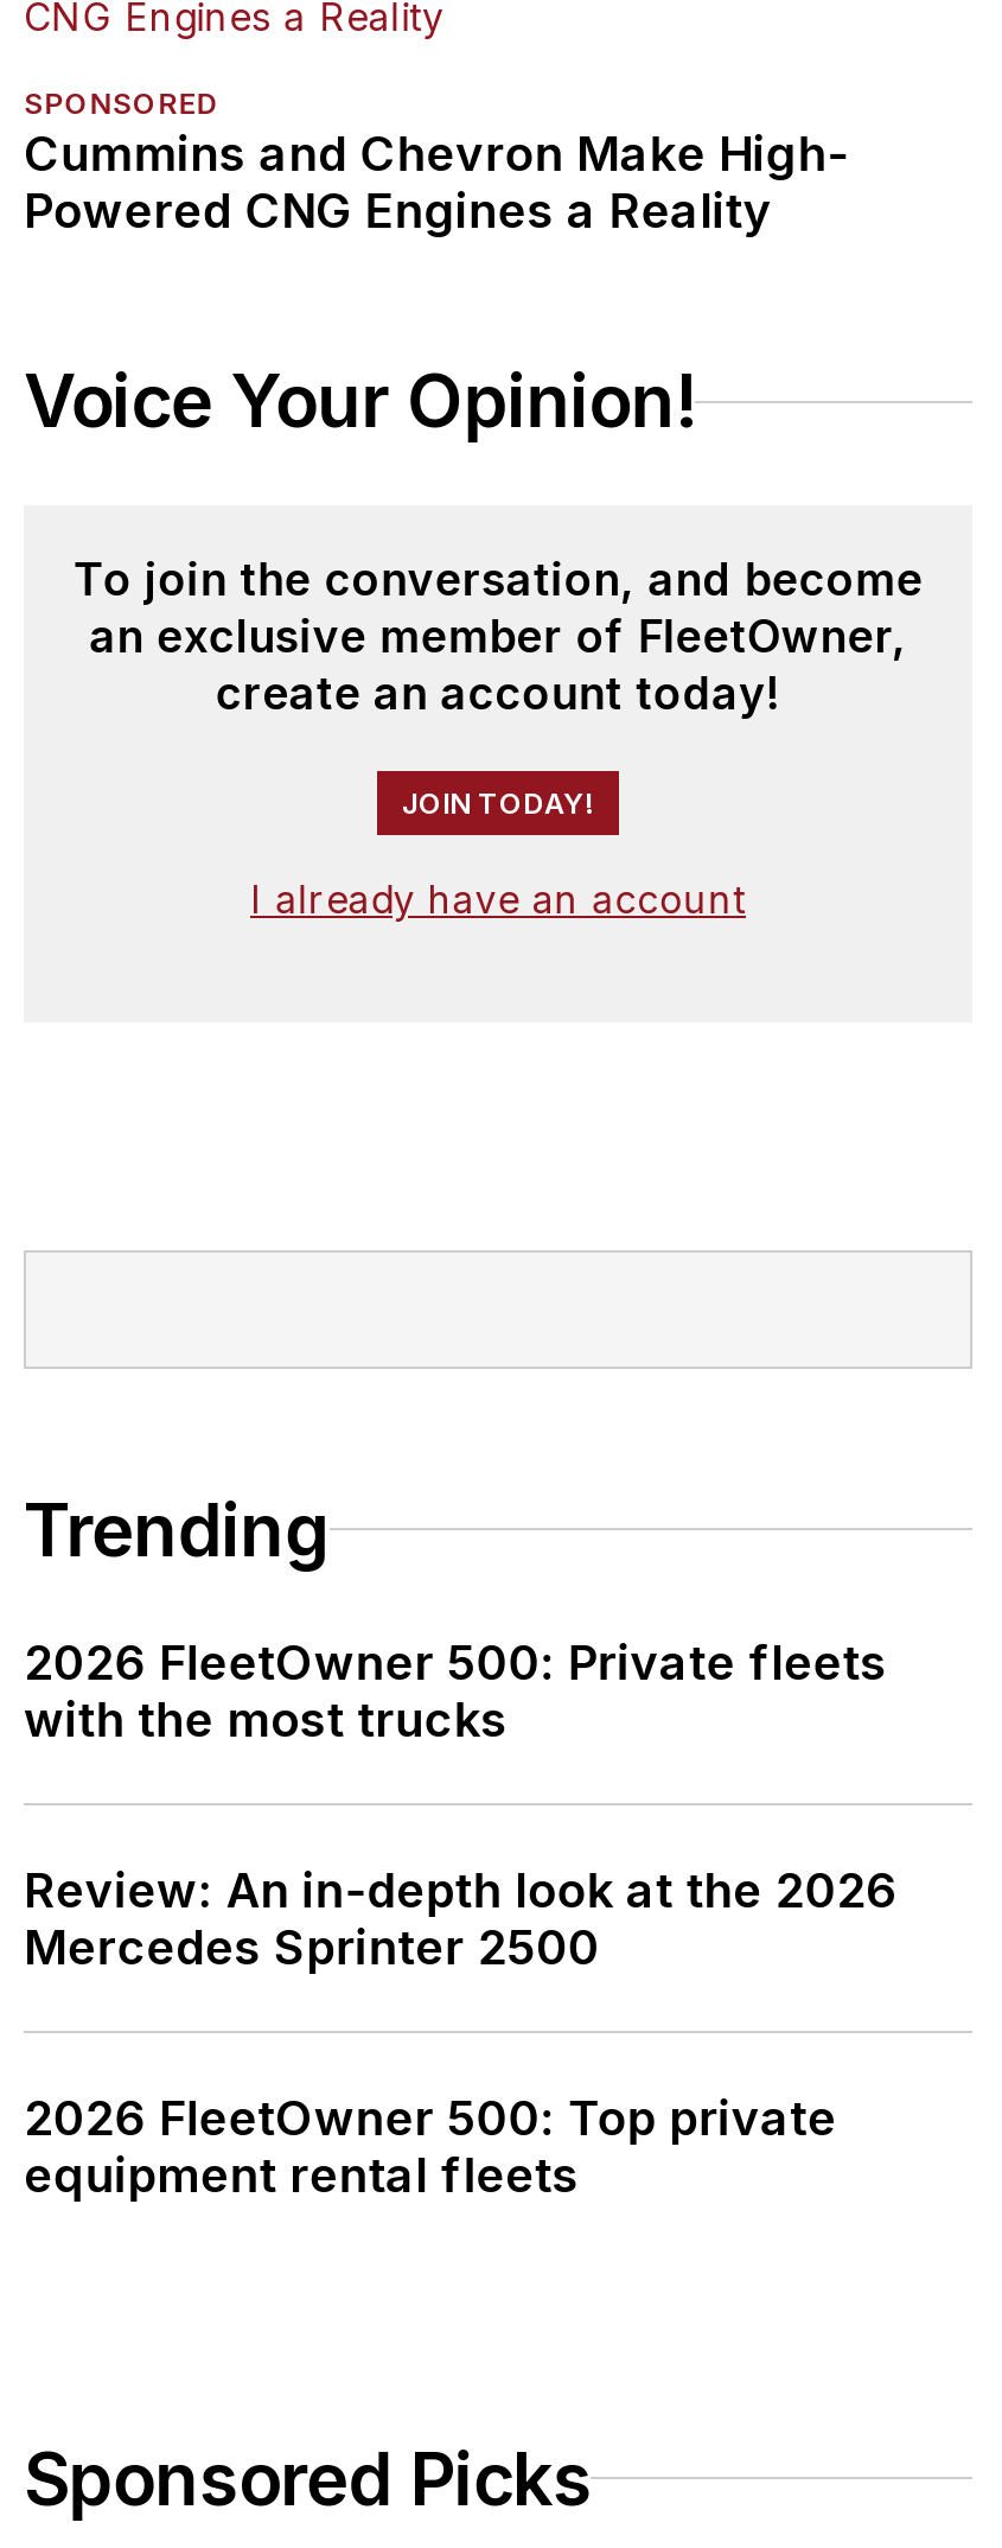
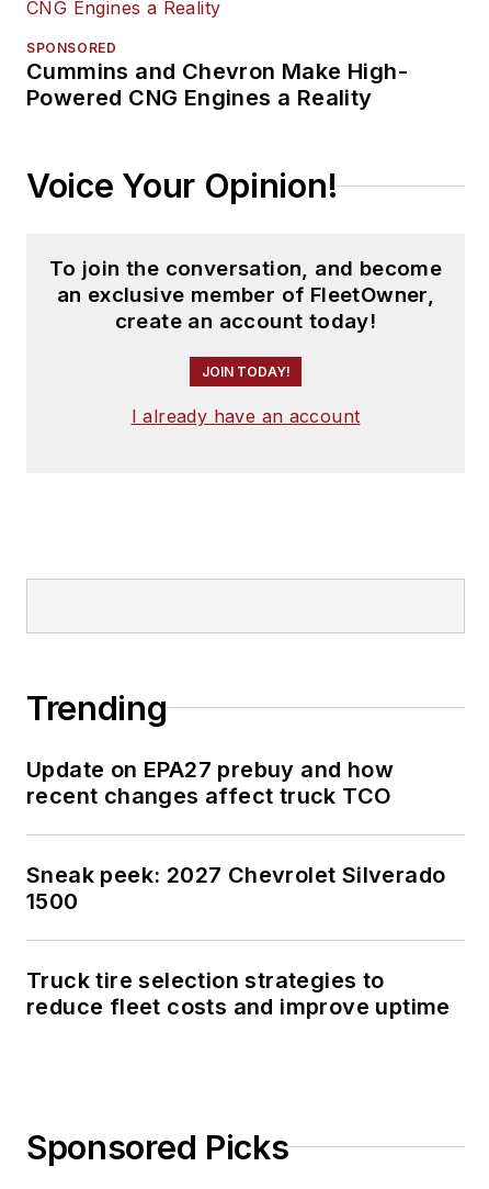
[24,1634,887,1748] 2026 FleetOwner 500: Private fleets | with the most trucks -> [26,756,394,809] Update on EPA27 prebuy and how | recent changes affect truck TCO
[24,1862,897,1976] Review: An in-depth look at the 2026 | Mercedes Sprinter 2500 -> [26,862,446,914] Sneak peek: 2027 Chevrolet Silverado | 1500
[24,2090,837,2204] 2026 FleetOwner 500: Top private | equipment rental fleets -> [26,967,450,1020] Truck tire selection strategies to | reduce fleet costs and improve uptime

